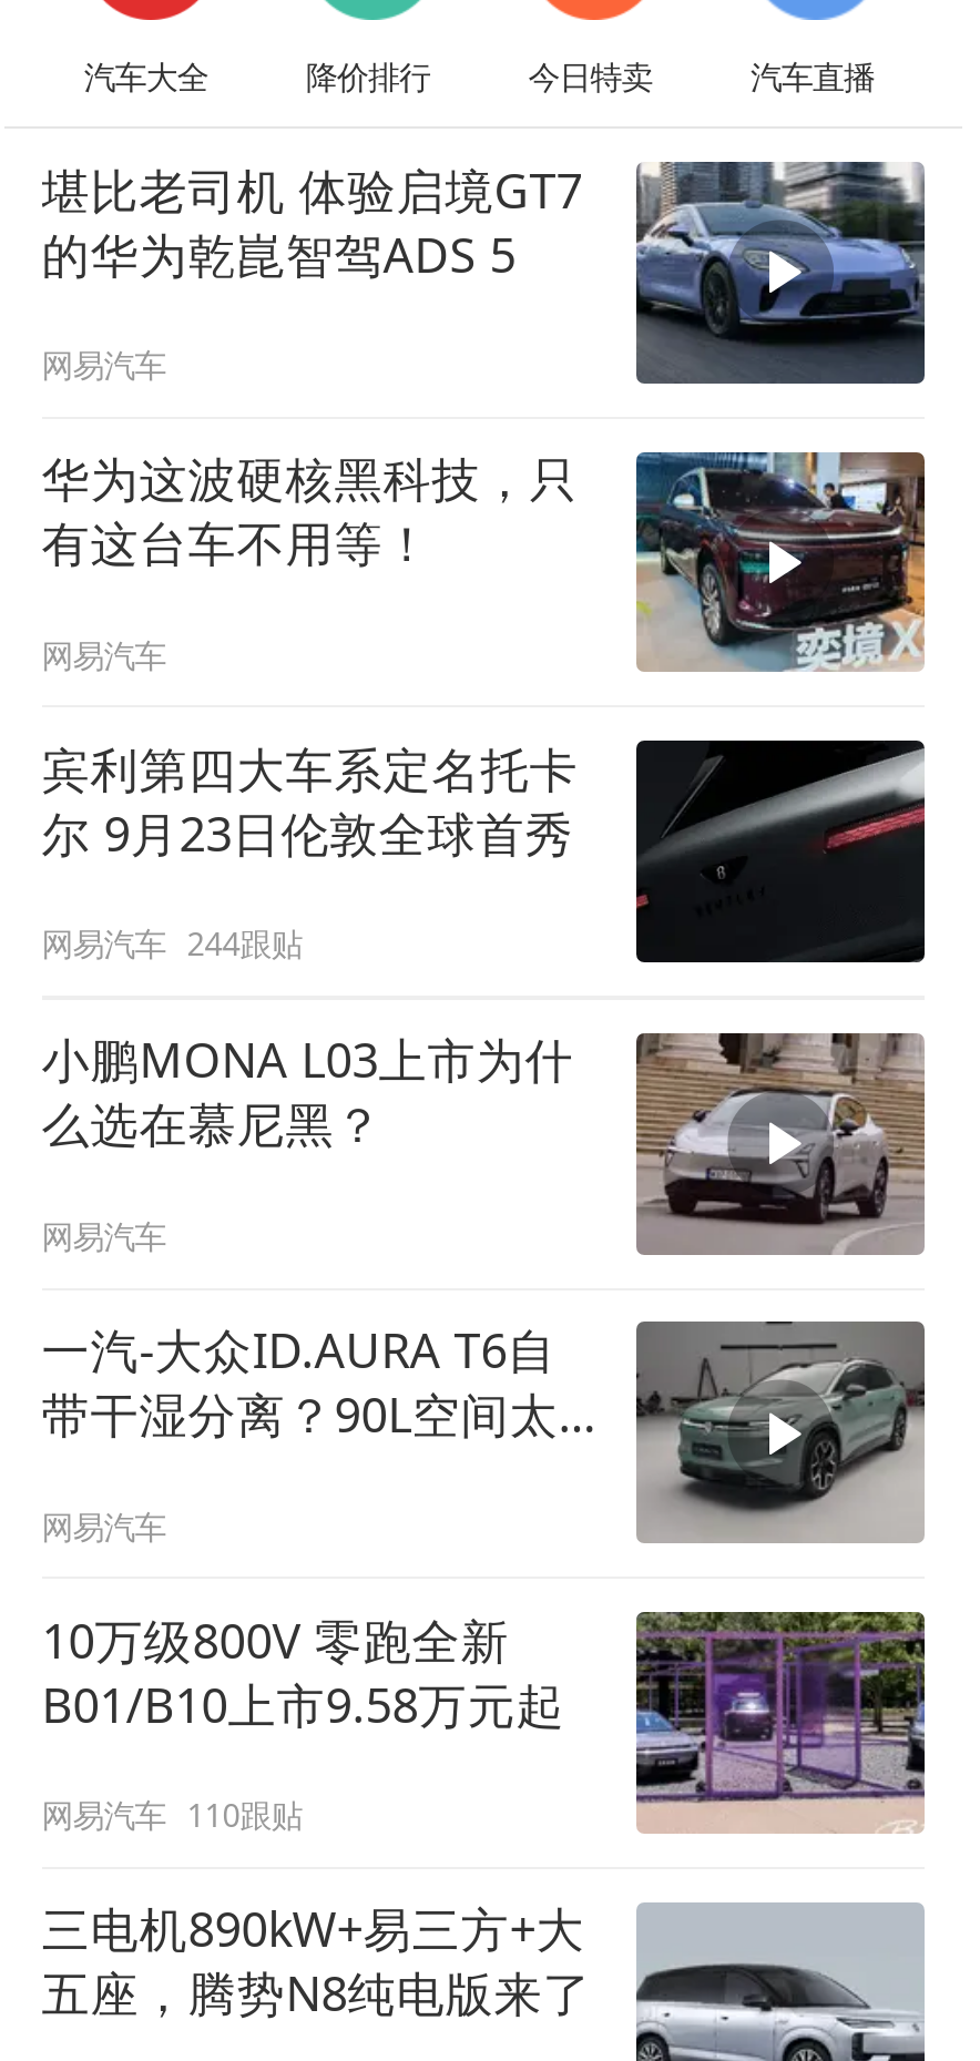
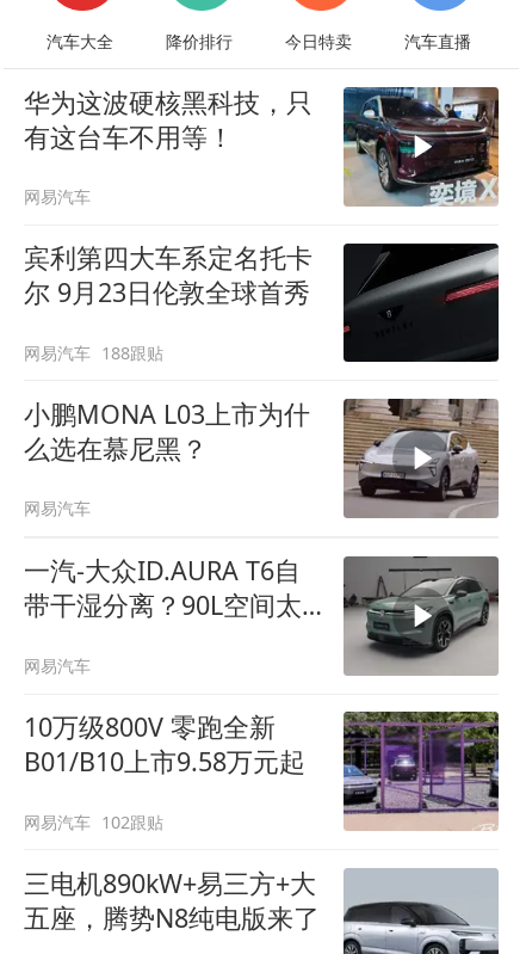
[41,157,927,386] [image] | 堪比老司机 体验启境GT7 | 的华为乾崑智驾ADS 5 | 网易汽车 -> none
[41,923,302,965] 网易汽车 244跟贴 -> [23,341,164,364] 网易汽车 188跟贴
[41,1794,302,1836] 网易汽车 110跟贴 -> [23,810,164,833] 网易汽车 102跟贴

